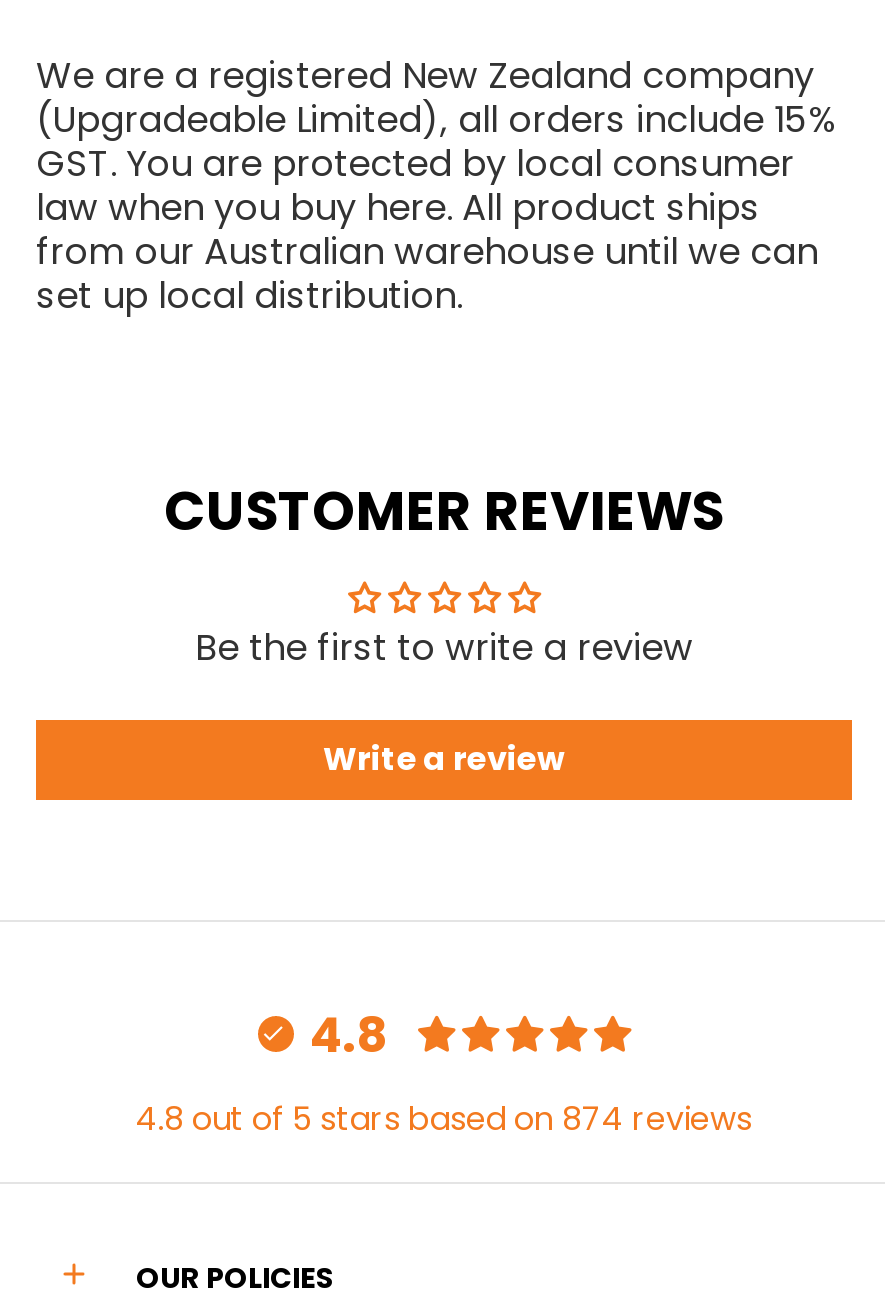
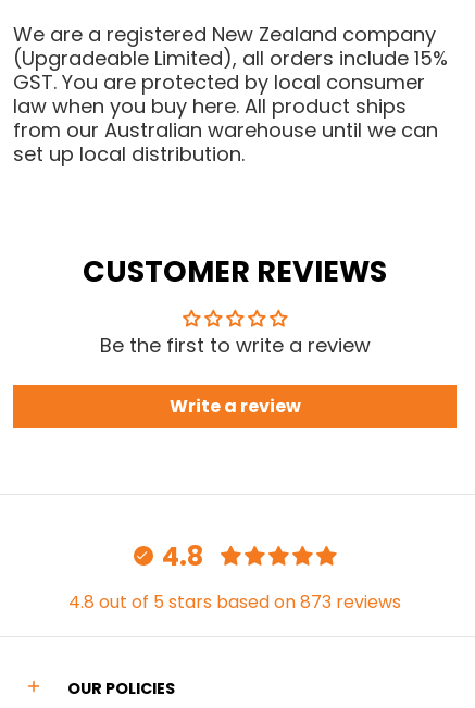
[136,1096,752,1142] 4.8 out of 5 stars based on 874 reviews -> [68,589,401,614] 4.8 out of 5 stars based on 873 reviews

